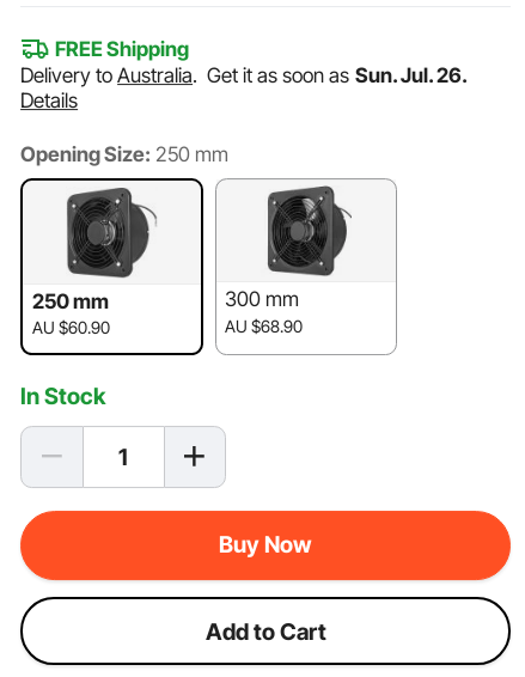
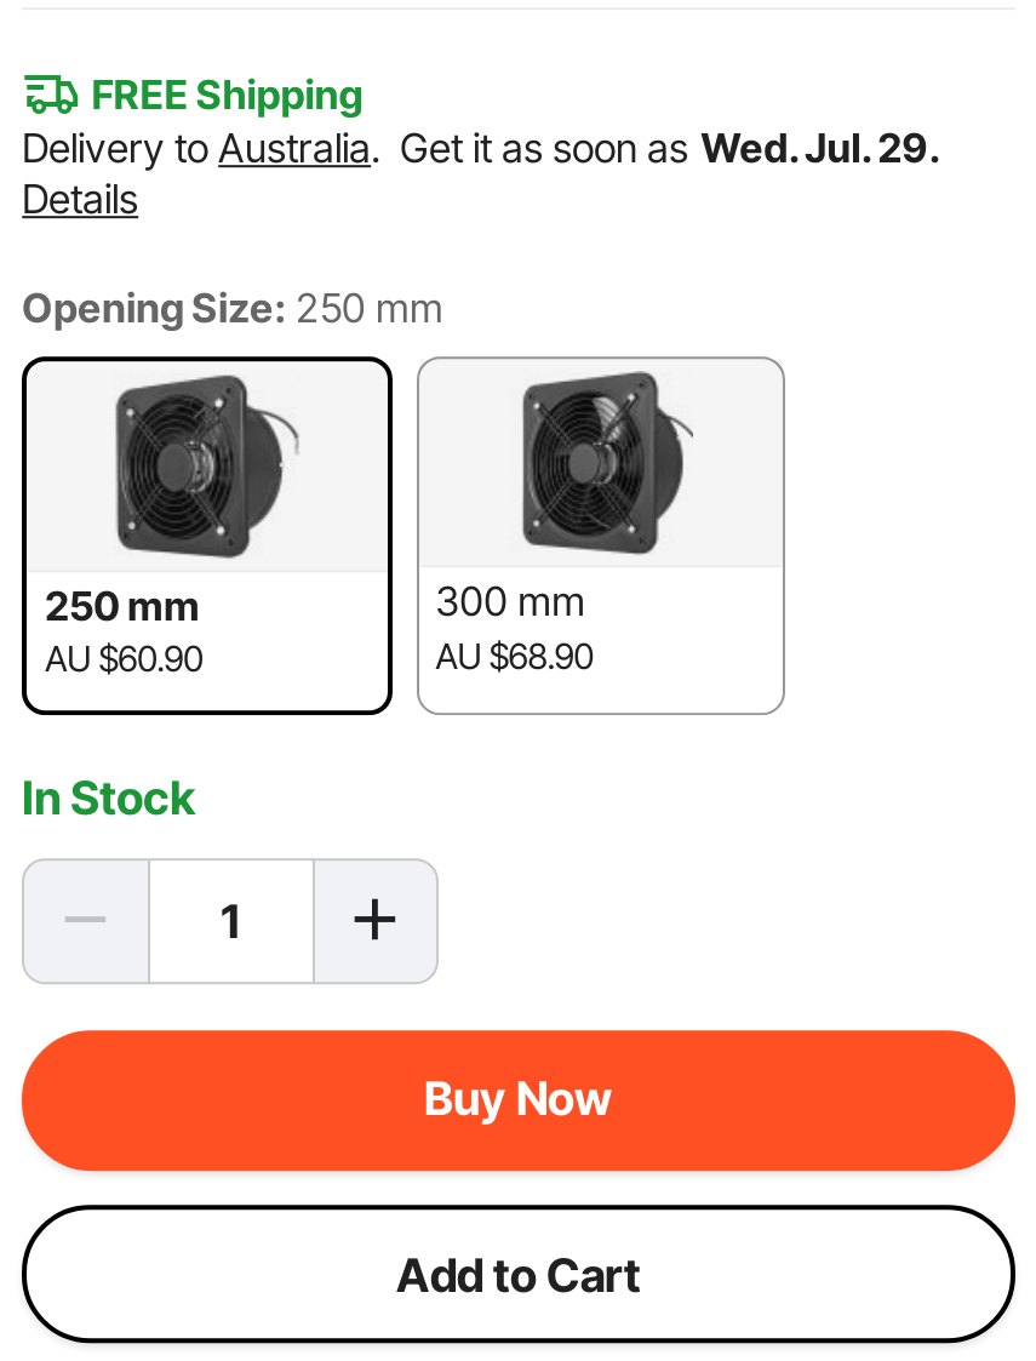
[20,64,467,87] Delivery to Australia. Get it as soon as Sun. Jul. 26. -> [22,124,939,172] Delivery to Australia. Get it as soon as Wed. Jul. 29.

